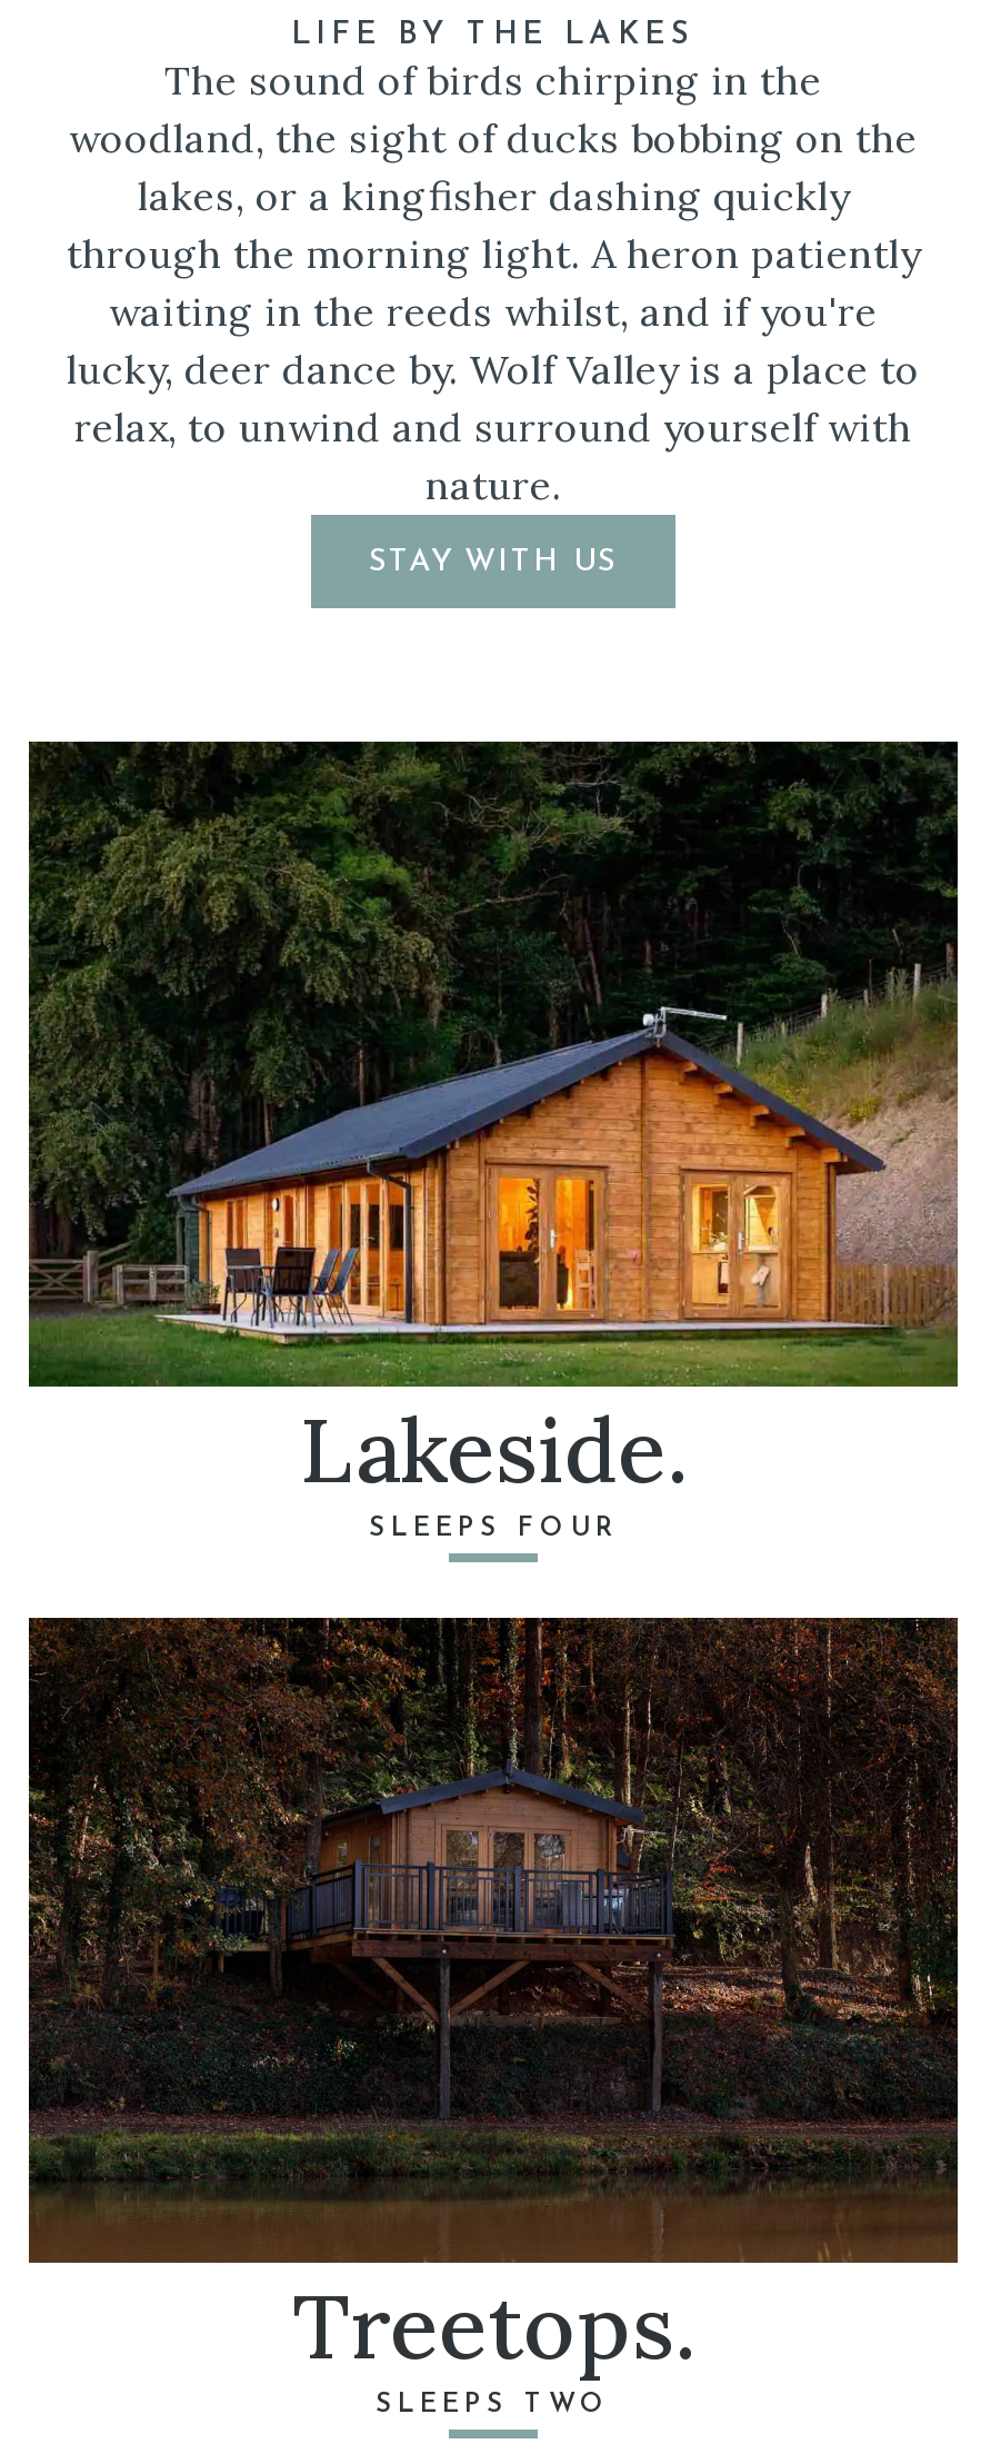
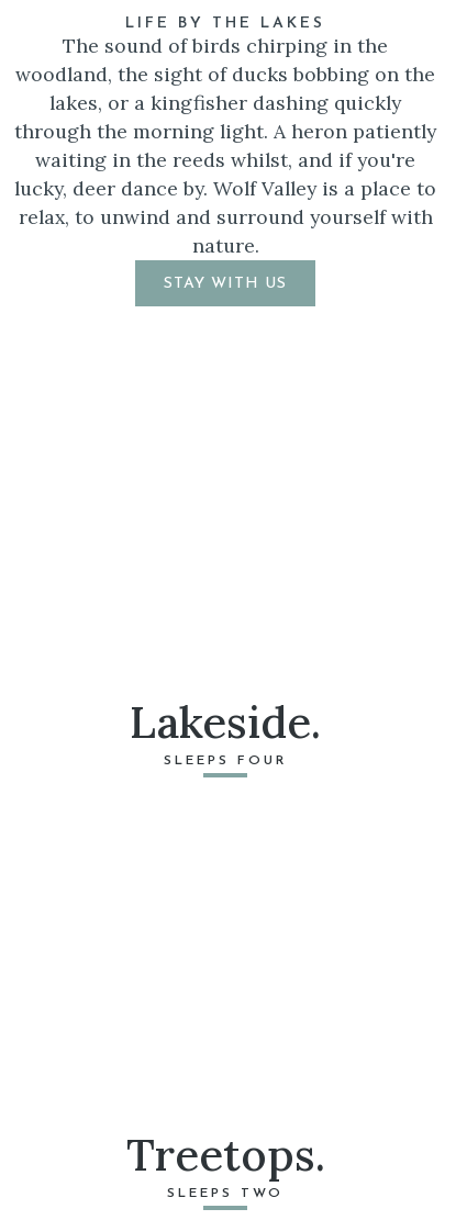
[27,739,960,1389] [image] -> none
[27,1616,960,2265] [image] -> none

